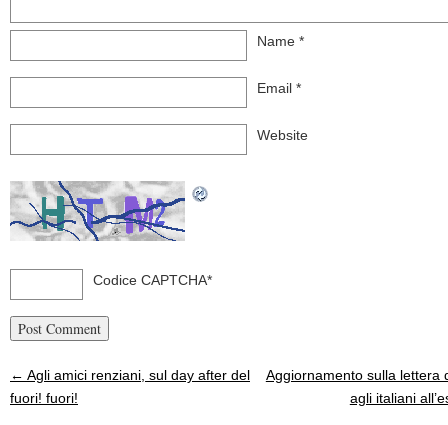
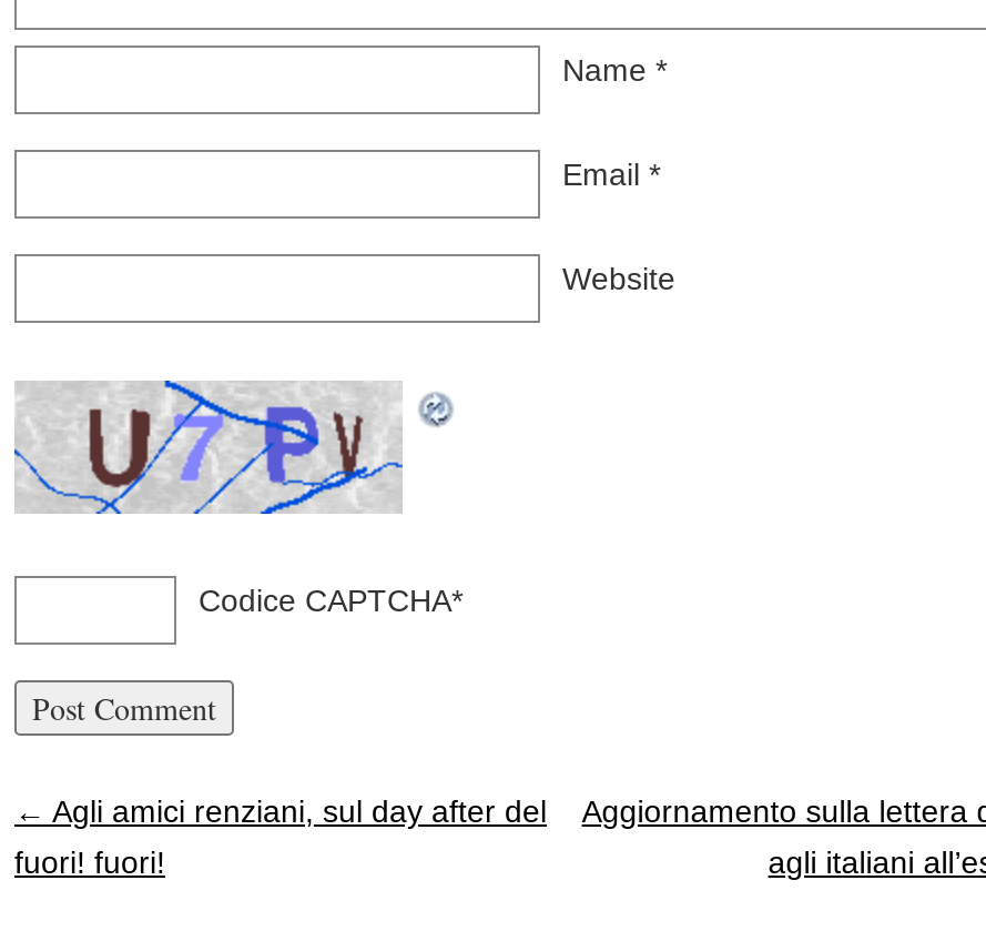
[9,180,186,242] [image] -> [12,378,405,516] [image]

